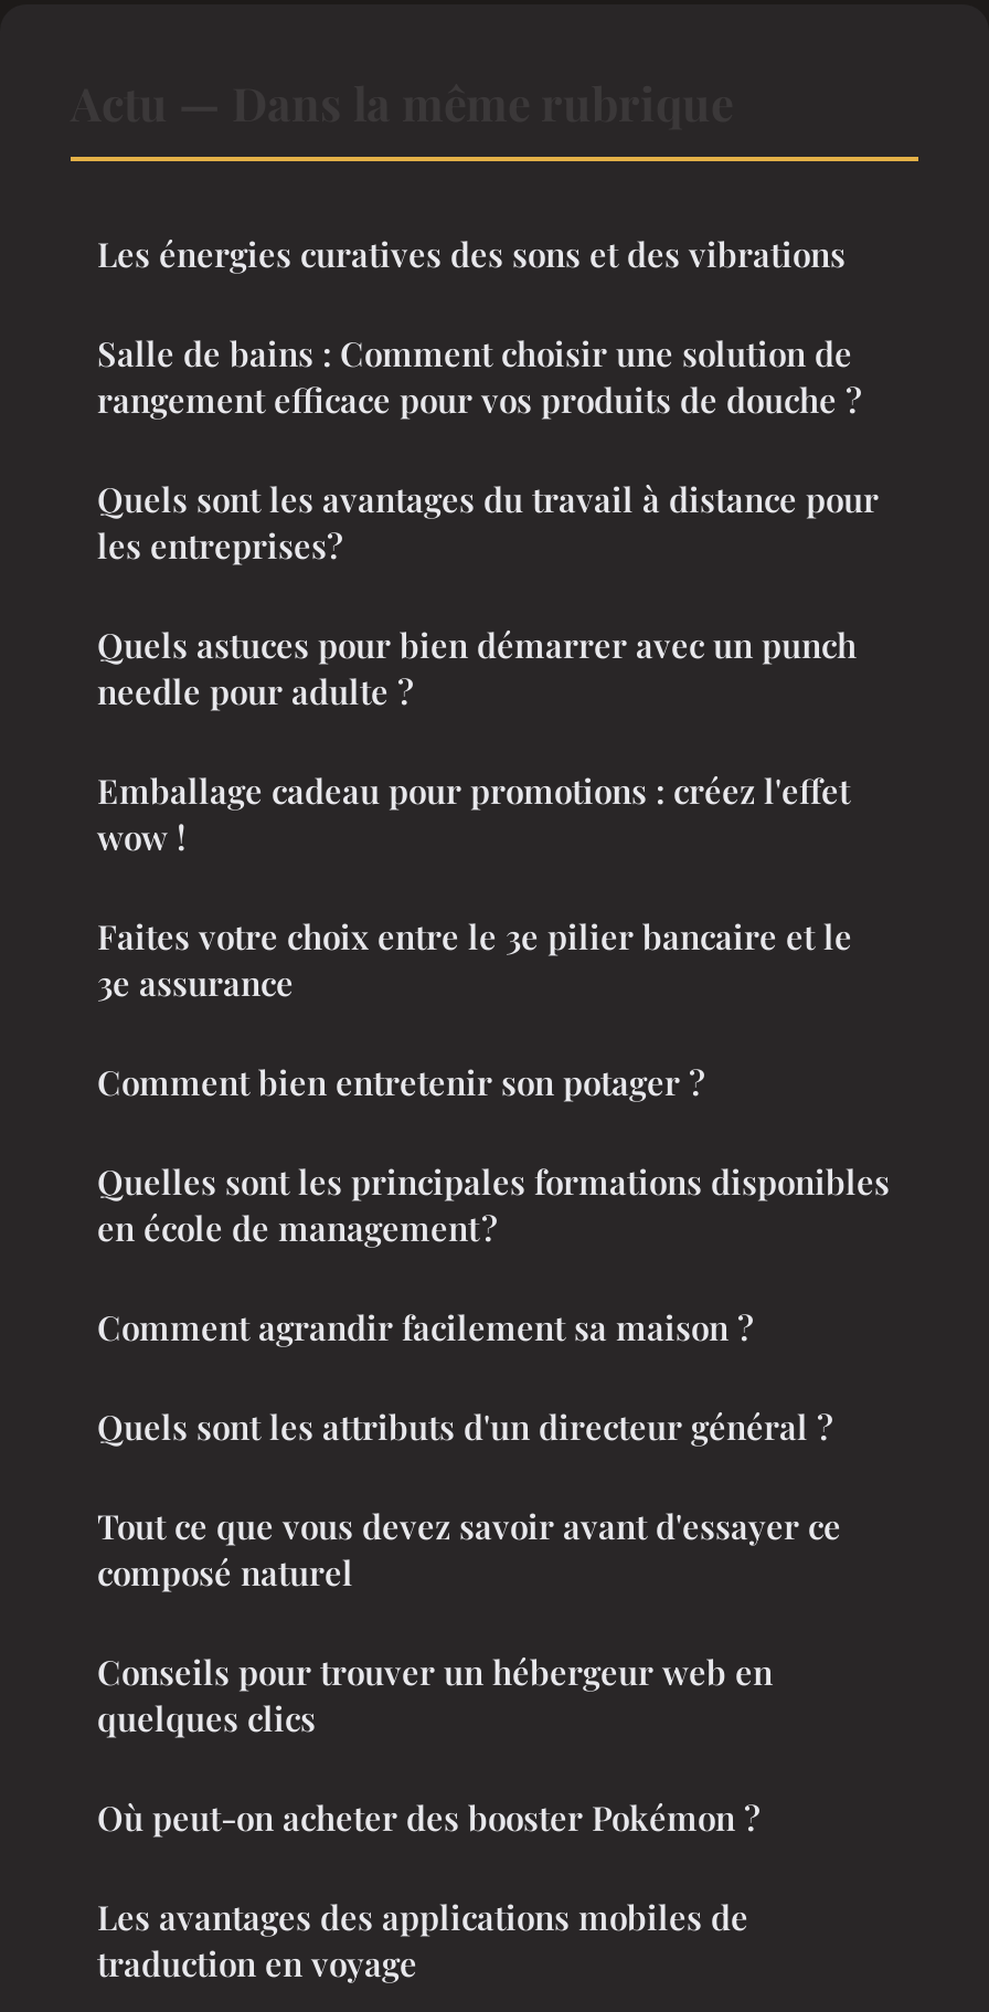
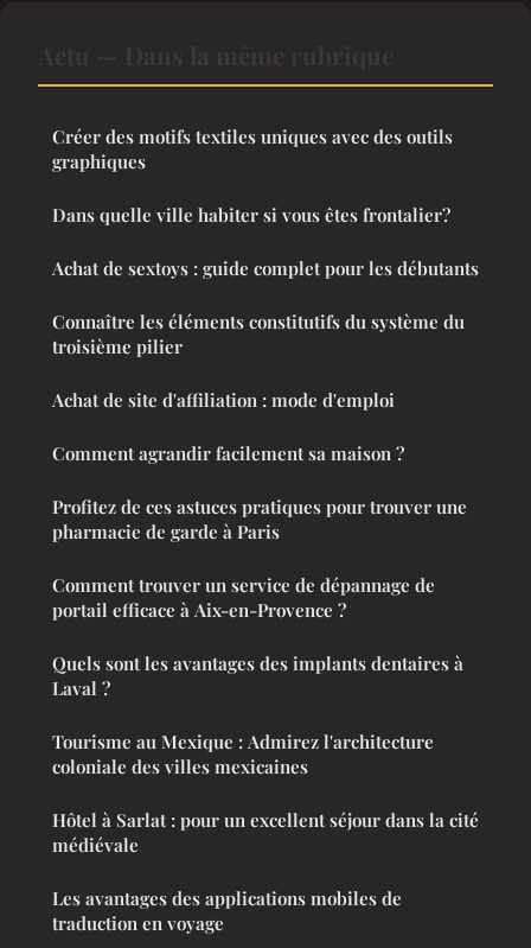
[97,232,890,1250] Les énergies curatives des sons et des vibrations | Salle de bains : Comment choisir une solution de | rangement efficace pour vos produits de douche ? | Quels sont les avantages du travail à distance pour | les entreprises? | Quels astuces pour bien démarrer avec un punch | needle pour adulte ? | Emballage cadeau pour promotions : créez l'effet | wow ! | Faites votre choix entre le 3e pilier bancaire et le | 3e assurance | Comment bien entretenir son potager ? | Quelles sont les principales formations disponibles | en école de management ? -> [52,125,479,412] Créer des motifs textiles uniques avec des outils | graphiques | Dans quelle ville habiter si vous êtes frontalier? | Achat de sextoys : guide complet pour les débutants | Connaître les éléments constitutifs du système du | troisième pilier | Achat de site d'affiliation : mode d'emploi
moved [97,1306,753,1350] -> [52,442,404,465]: Comment agrandir facilement sa maison ?
[97,1405,841,1840] Quels sont les attributs d'un directeur général ? | Tout ce que vous devez savoir avant d'essayer ce | composé naturel | Conseils pour trouver un hébergeur web en | quelques clics | Où peut-on acheter des booster Pokémon ? -> [52,495,479,857] Profitez de ces astuces pratiques pour trouver une | pharmacie de garde à Paris | Comment trouver un service de dépannage de | portail efficace à Aix-en-Provence ? | Quels sont les avantages des implants dentaires à | Laval ? | Tourisme au Mexique : Admirez l'architecture | coloniale des villes mexicaines | Hôtel à Sarlat : pour un excellent séjour dans la cité | médiévale

